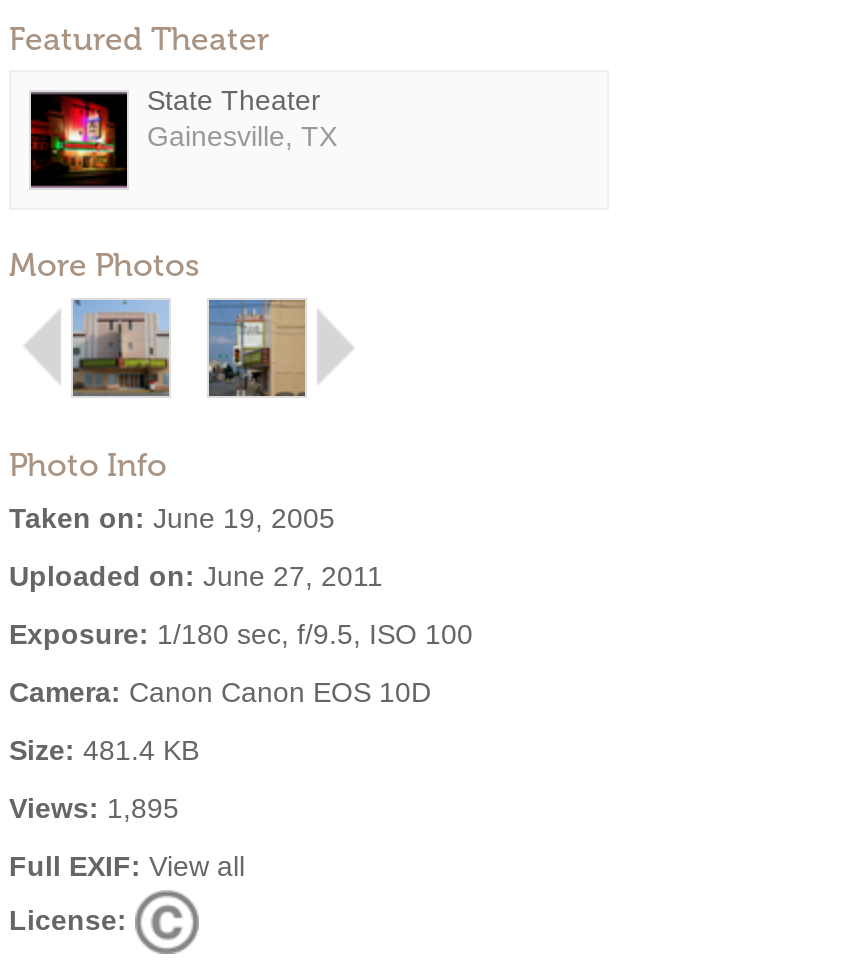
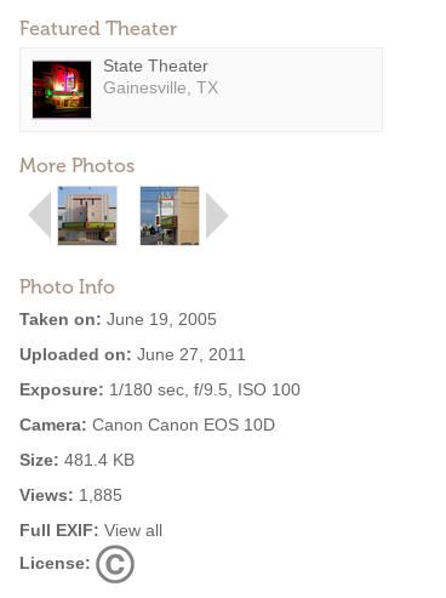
[9,792,179,824] Views: 1,895 -> [19,485,122,505] Views: 1,885

